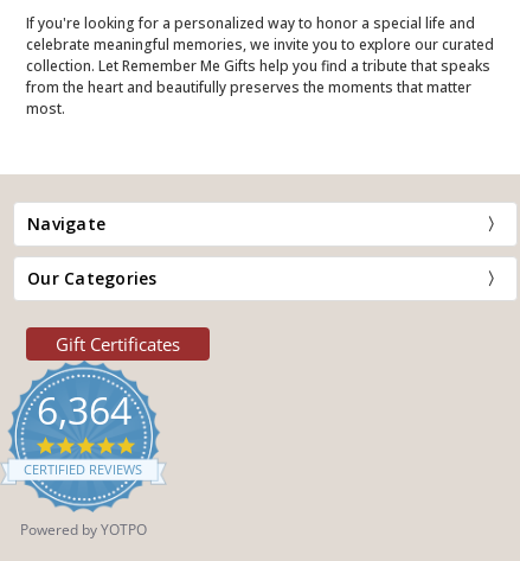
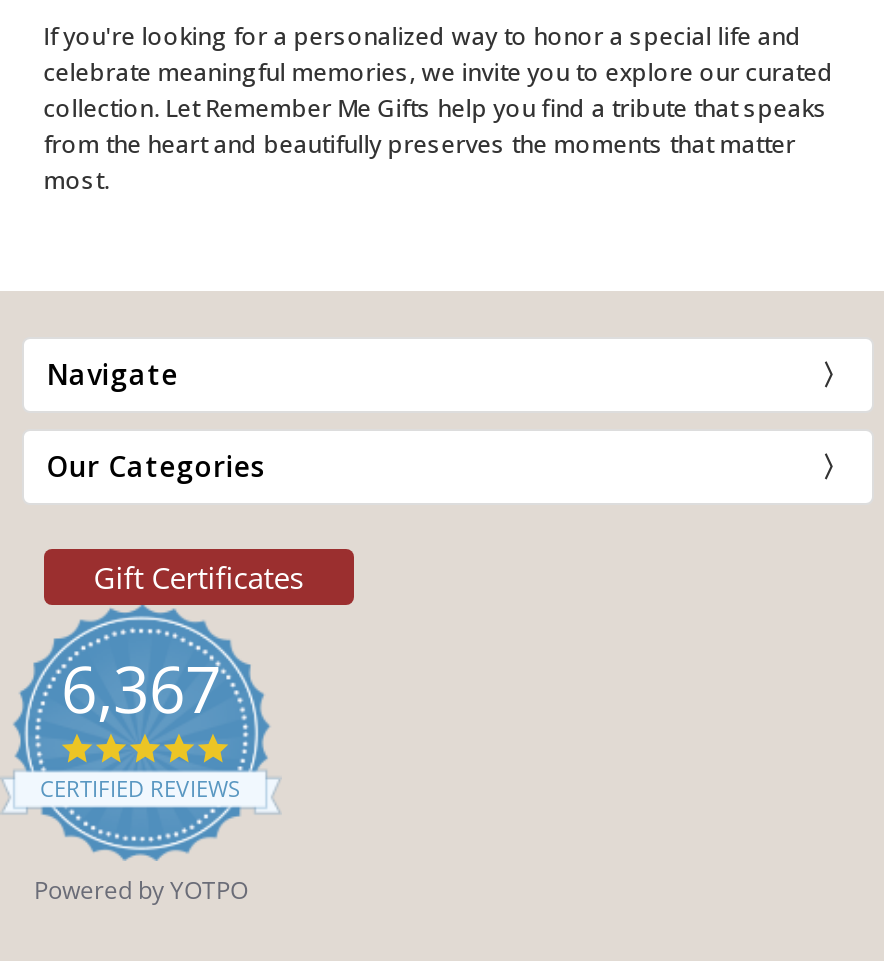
[36,385,131,436] 6,364 -> [61,645,221,731] 6,367

